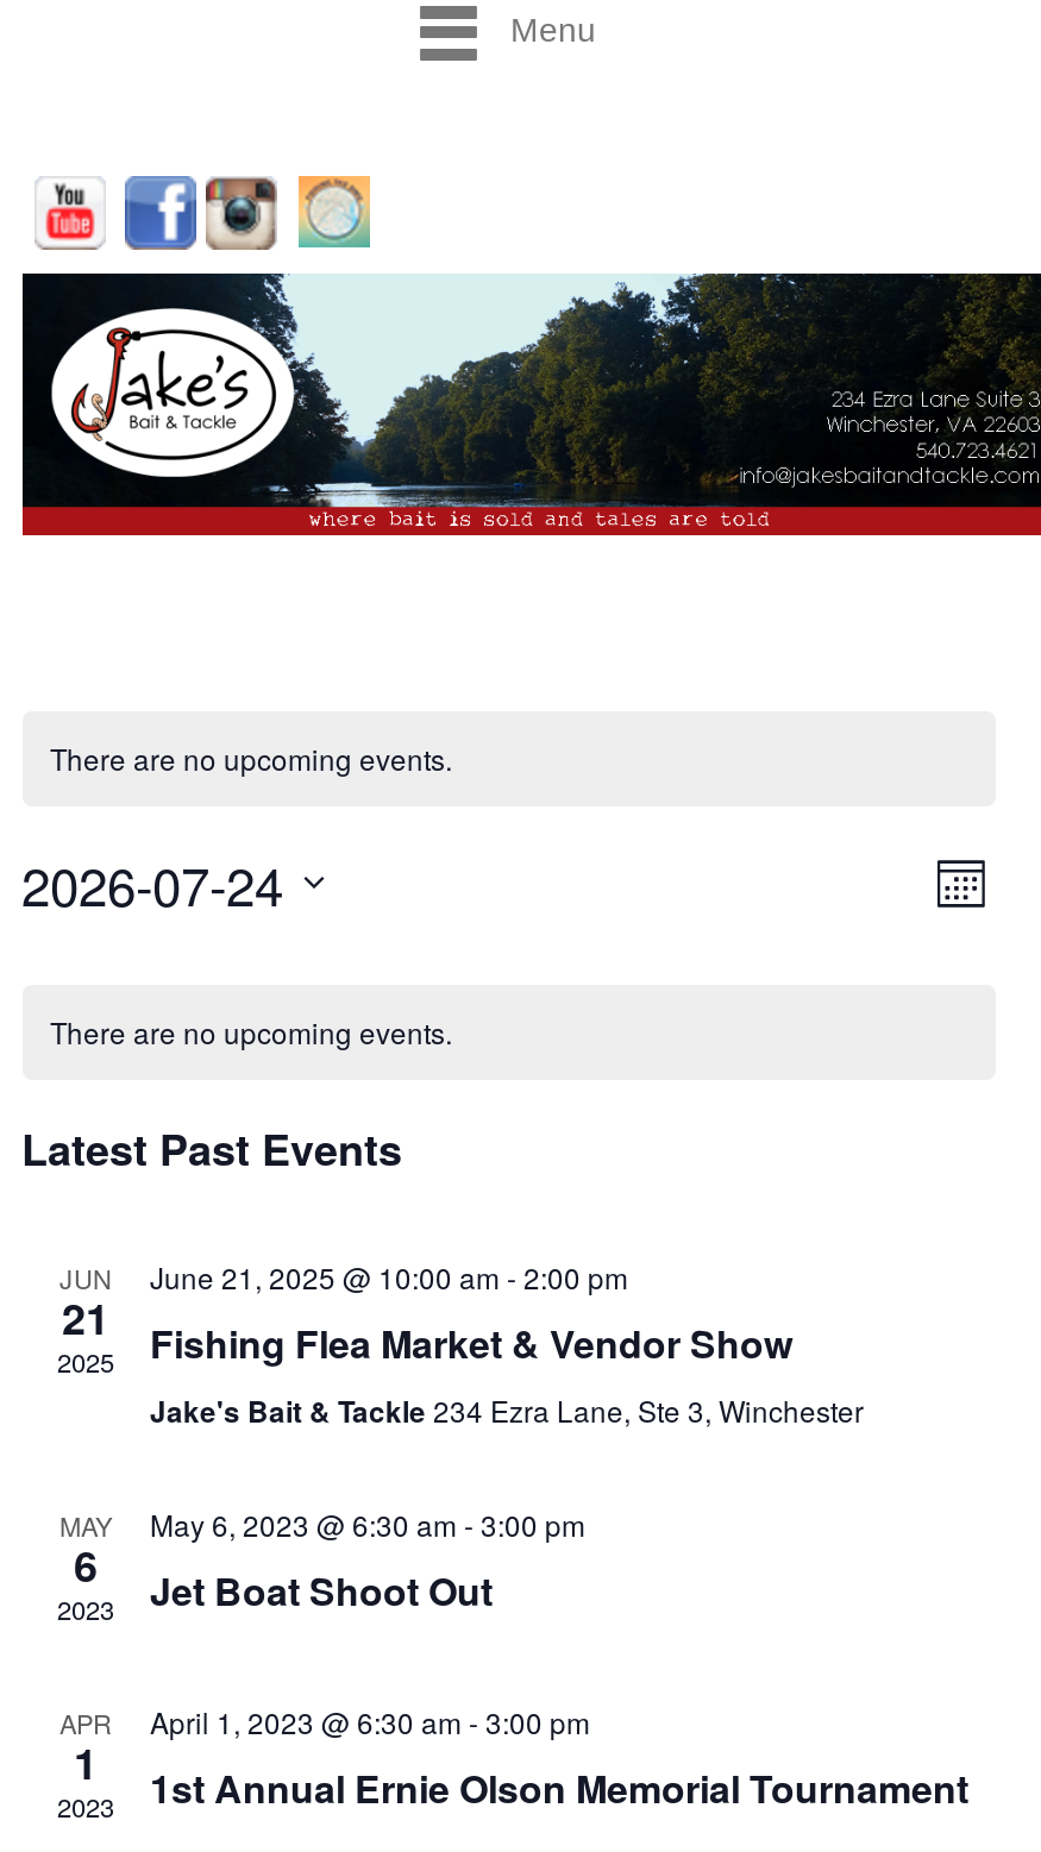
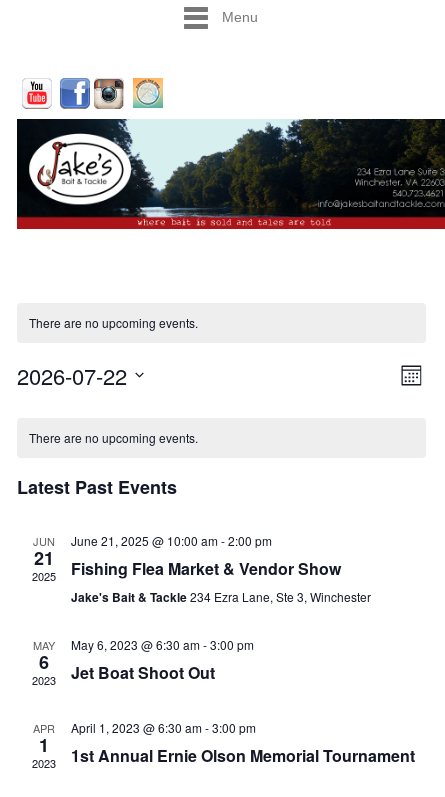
[21,846,283,919] 2026-07-24 -> [16,359,126,390] 2026-07-22

